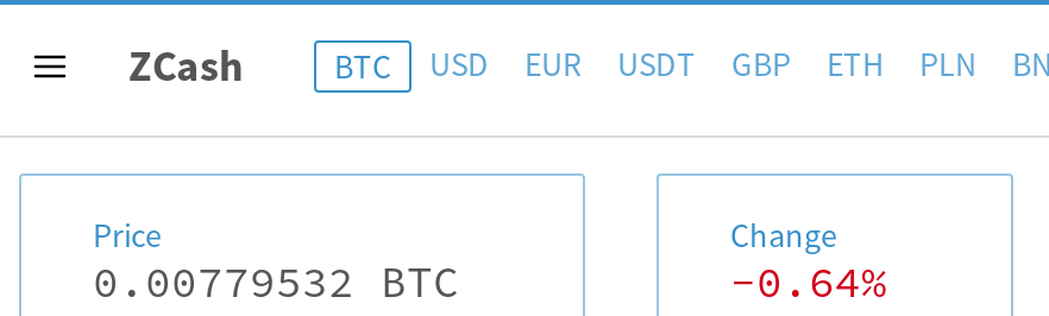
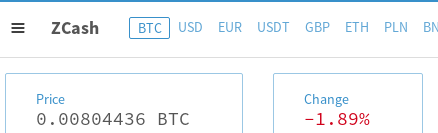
[93,254,459,309] 0.00779532 BTC -> [36,107,190,130] 0.00804436 BTC
[730,254,887,309] -0.64% -> [304,107,370,130] -1.89%

